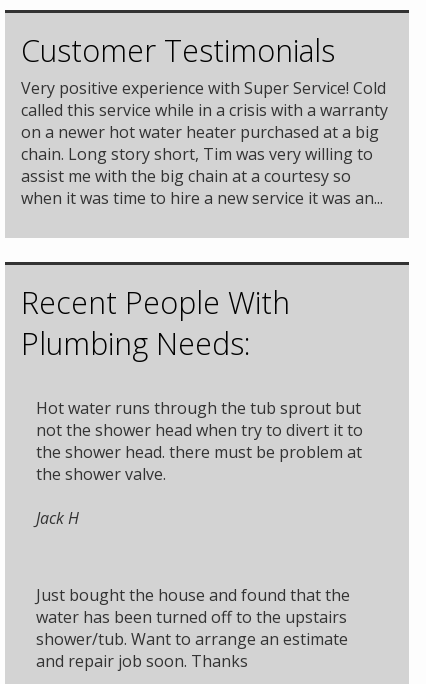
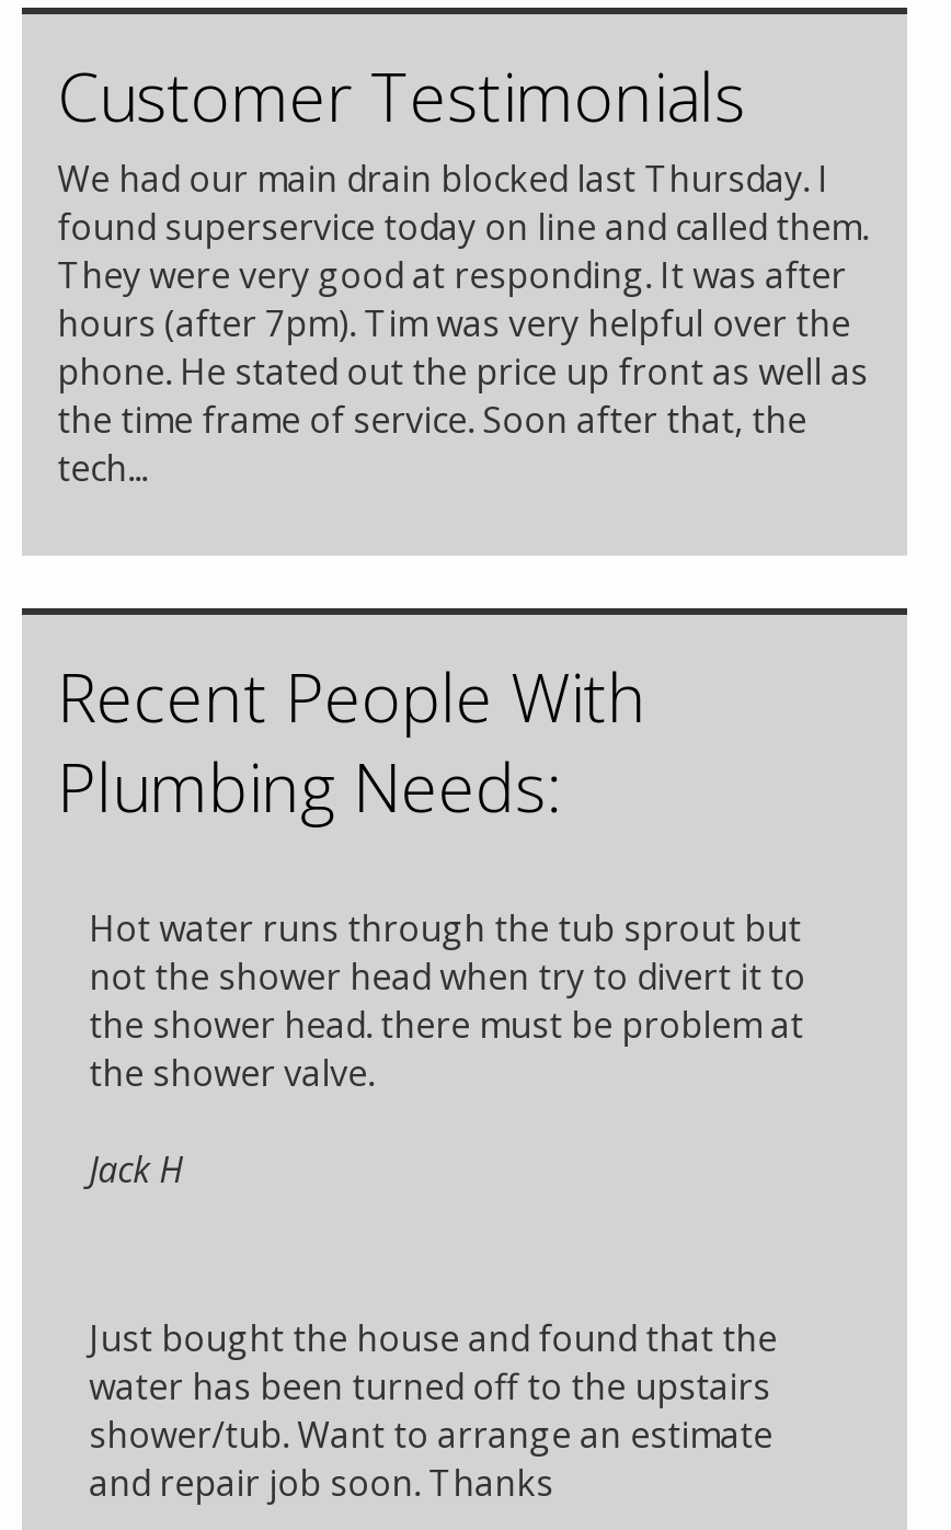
[21,77,388,209] Very positive experience with Super Service! Cold | called this service while in a crisis with a warranty | on a newer hot water heater purchased at a big | chain. Long story short, Tim was very willing to | assist me with the big chain at a courtesy so | when it was time to hire a new service it was an... -> [57,154,868,492] We had our main drain blocked last Thursday. I | found superservice today on line and called them. | They were very good at responding. It was after | hours (after 7pm). Tim was very helpful over the | phone. He stated out the price up front as well as | the time frame of service. Soon after that, the | tech...

